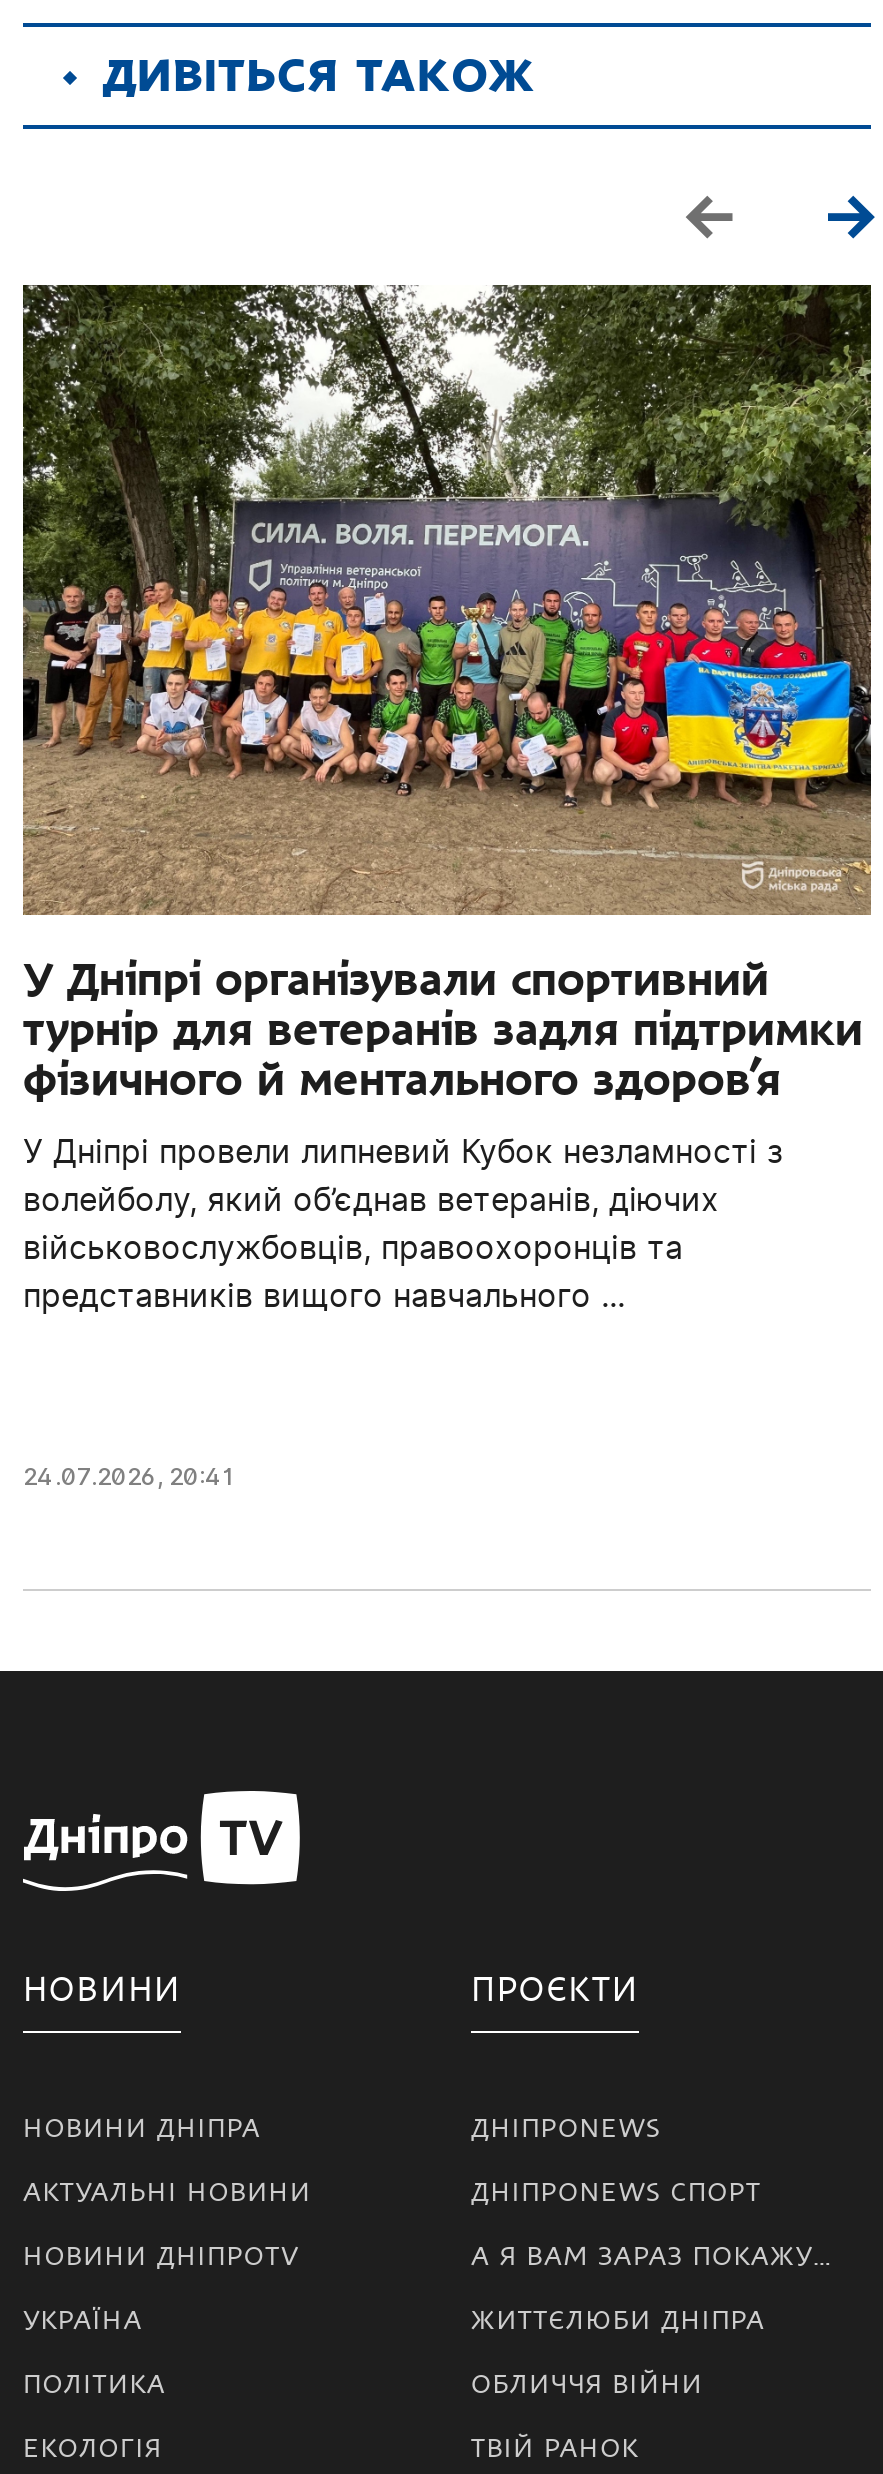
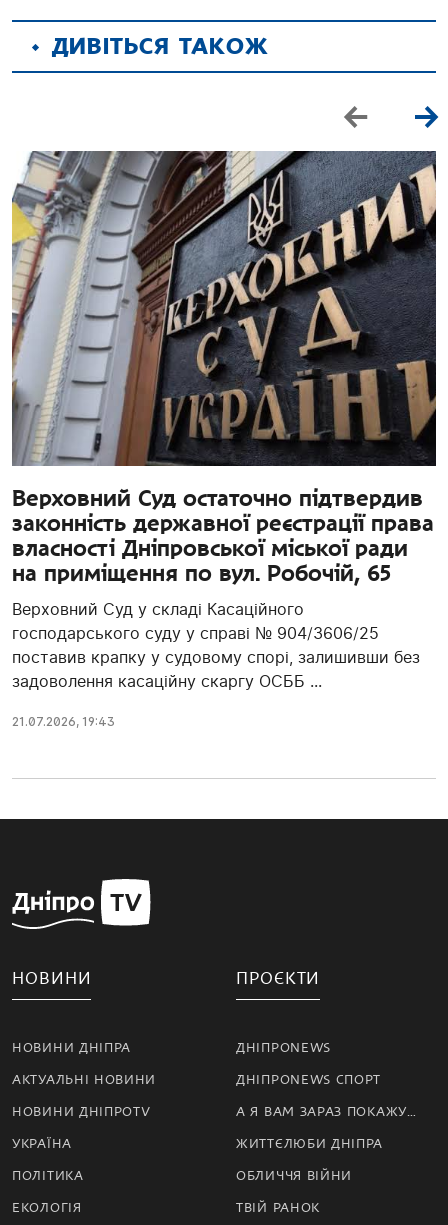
[21,283,873,1105] [image] | У Дніпрі організували спортивний | турнір для ветеранів задля підтримки | фізичного й ментального здоров’я -> [11,150,437,586] [image] | Верховний Суд остаточно підтвердив | законність державної реєстрації права | власності Дніпровської міської ради | на приміщення по вул. Робочій, 65
[23,1131,783,1315] У Дніпрі провели липневий Кубок незламності з | волейболу, який об’єднав ветеранів, діючих | військовослужбовців, правоохоронців та | представників вищого навчального ... -> [12,599,420,691] Верховний Суд у складі Касаційного | господарського суду у справі № 904/3606/25 | поставив крапку у судовому спорі, залишивши без | задоволення касаційну скаргу ОСББ ...
[23,1461,235,1491] 24.07.2026, 20:41 -> [12,714,115,729] 21.07.2026, 19:43

